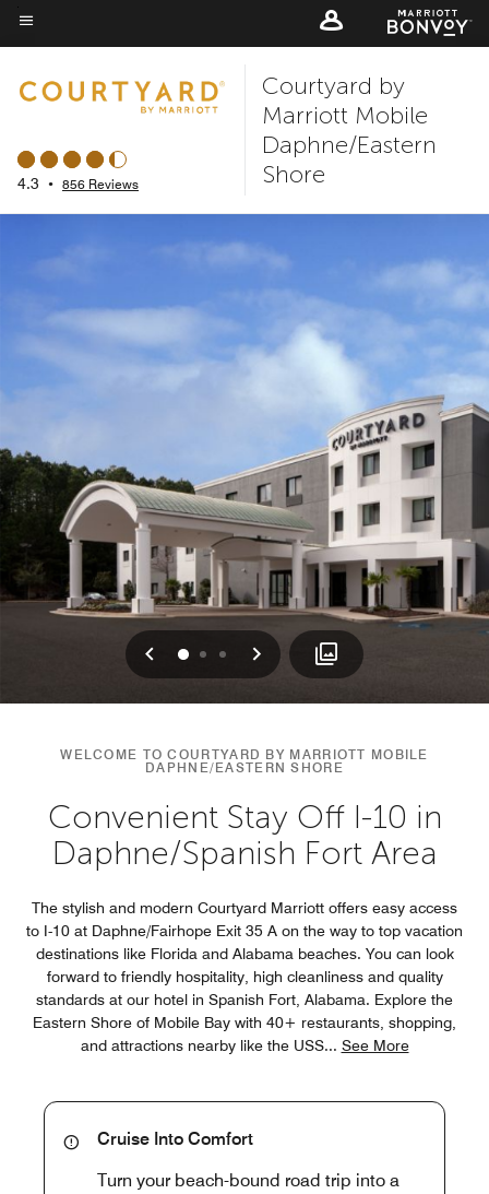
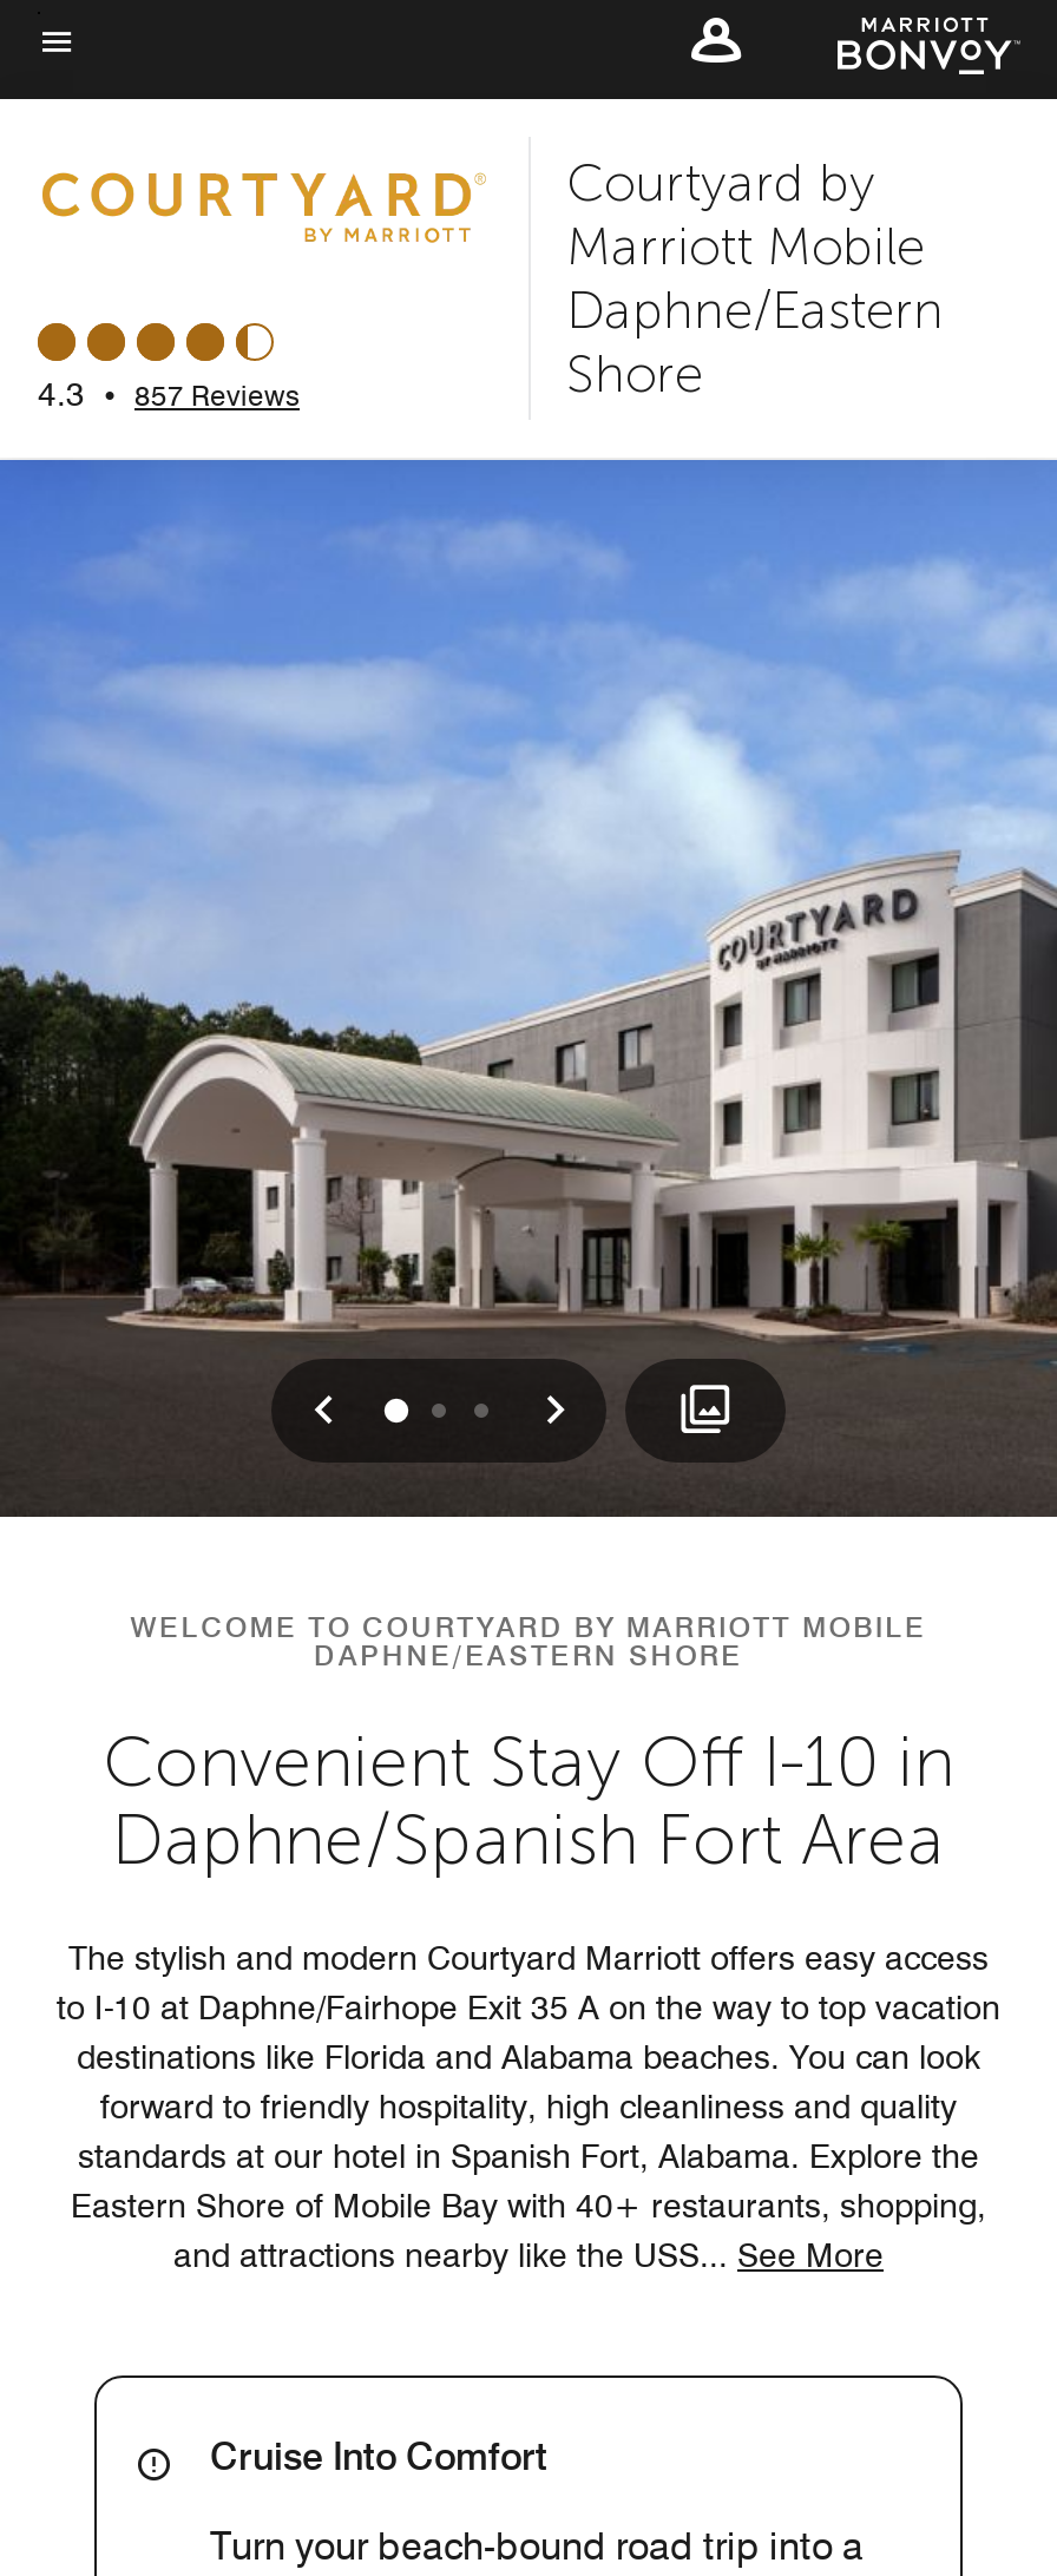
[17,175,139,192] 4.3 • 856 Reviews -> [38,375,300,413] 4.3 • 857 Reviews

